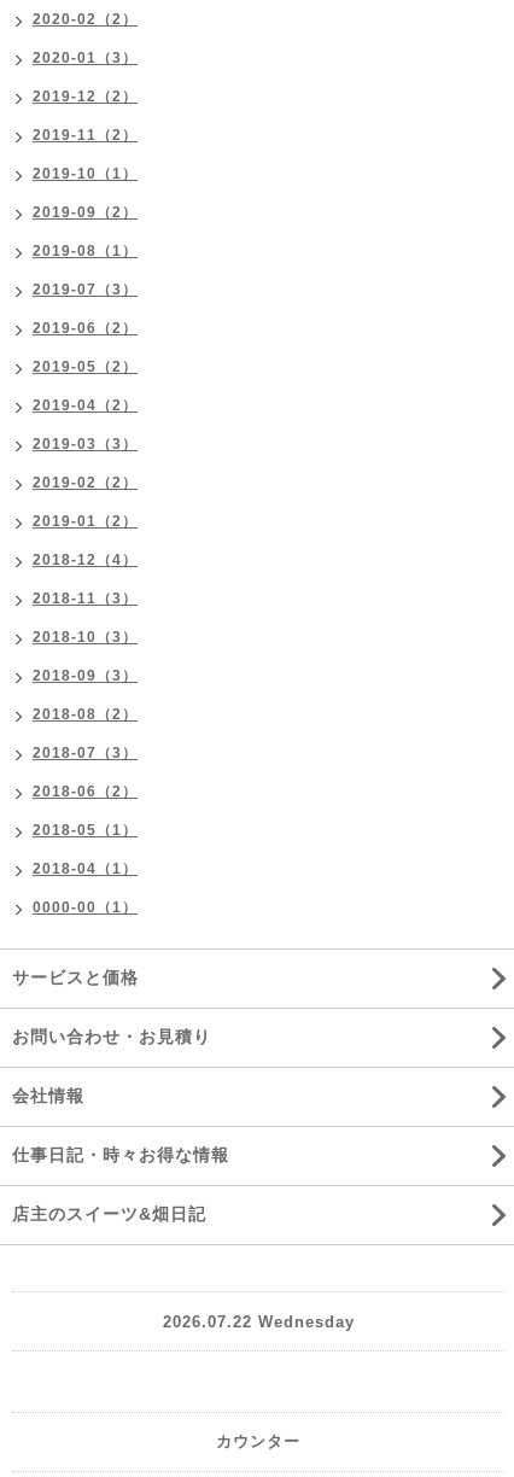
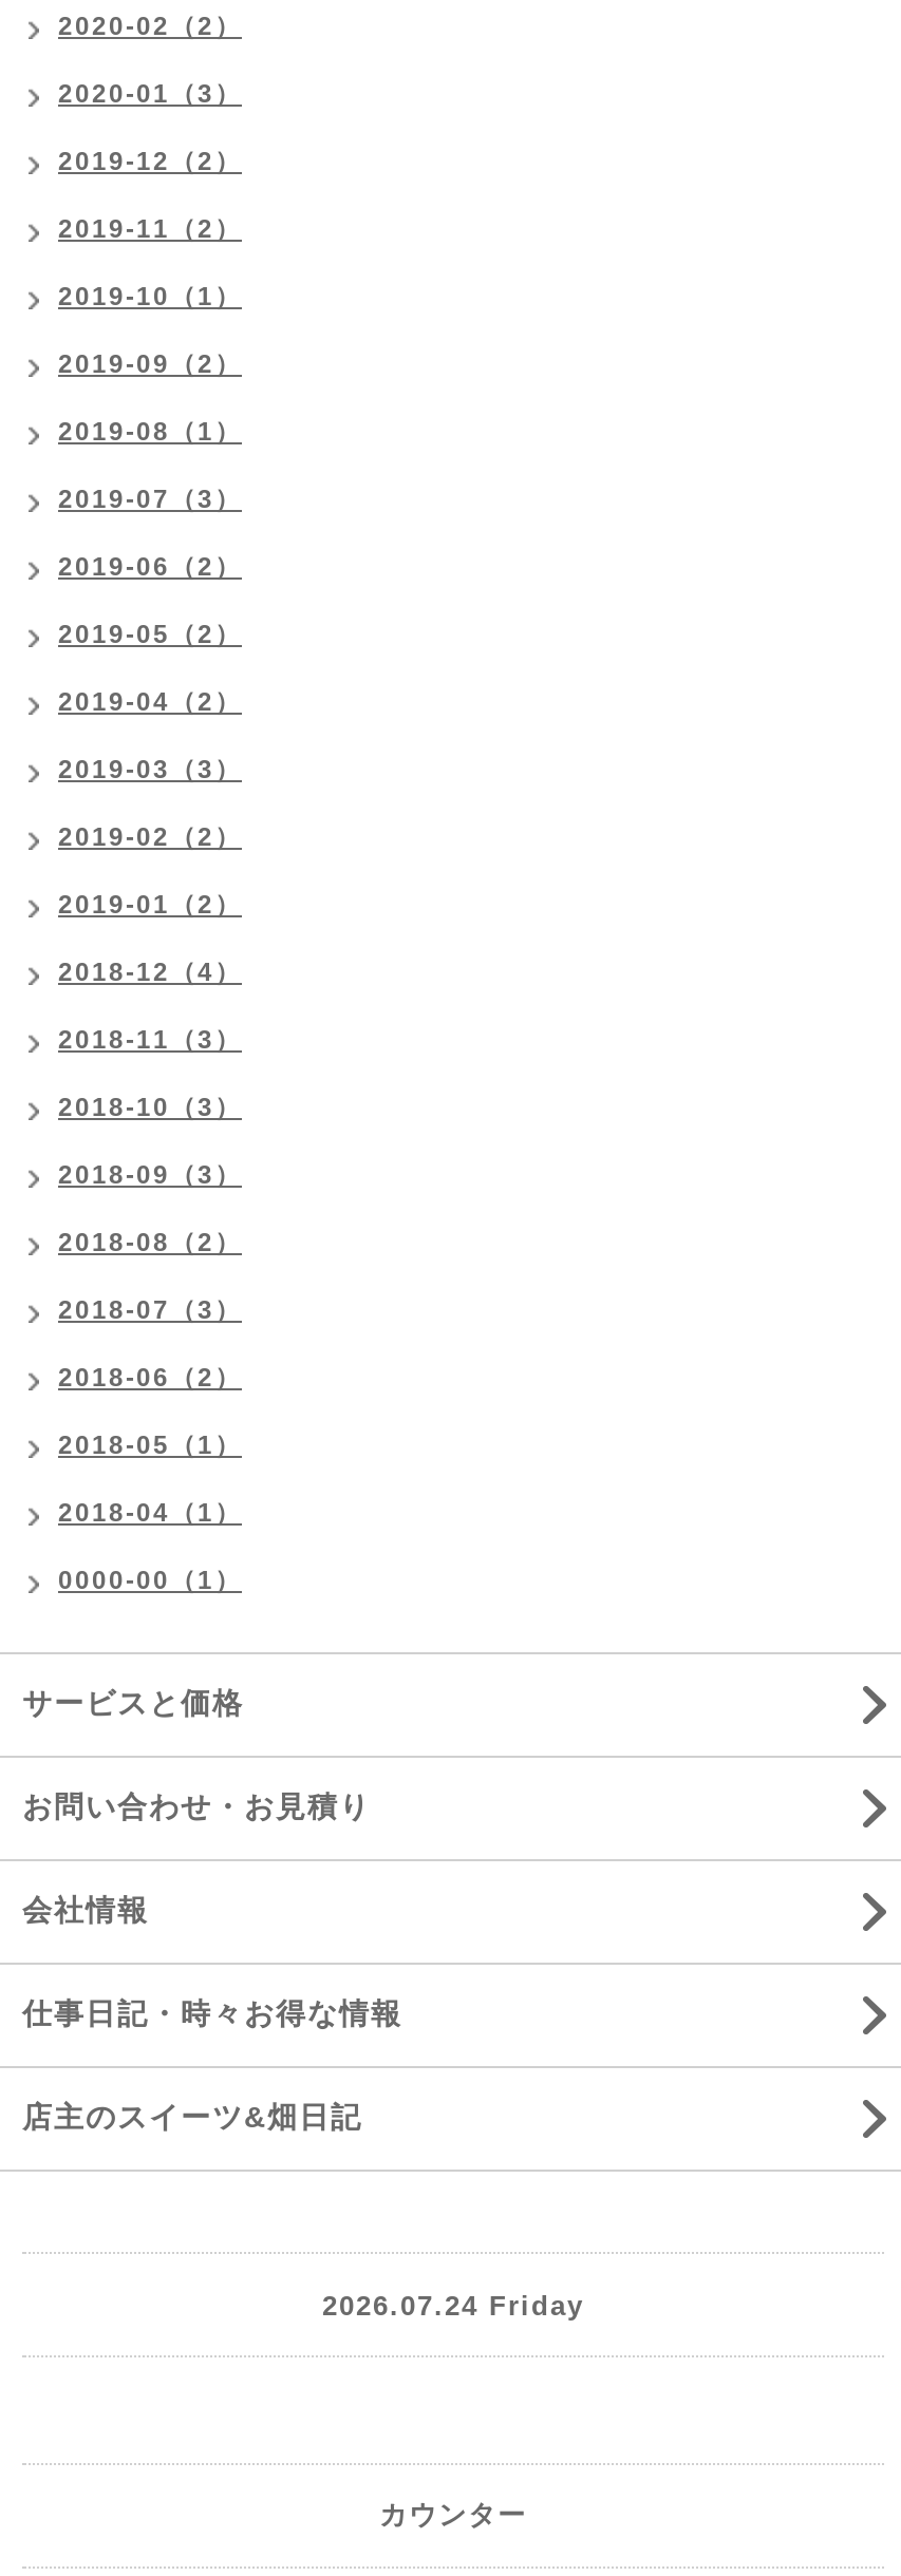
[162,1312,354,1330] 2026.07.22 Wednesday -> [322,2289,584,2321] 2026.07.24 Friday

